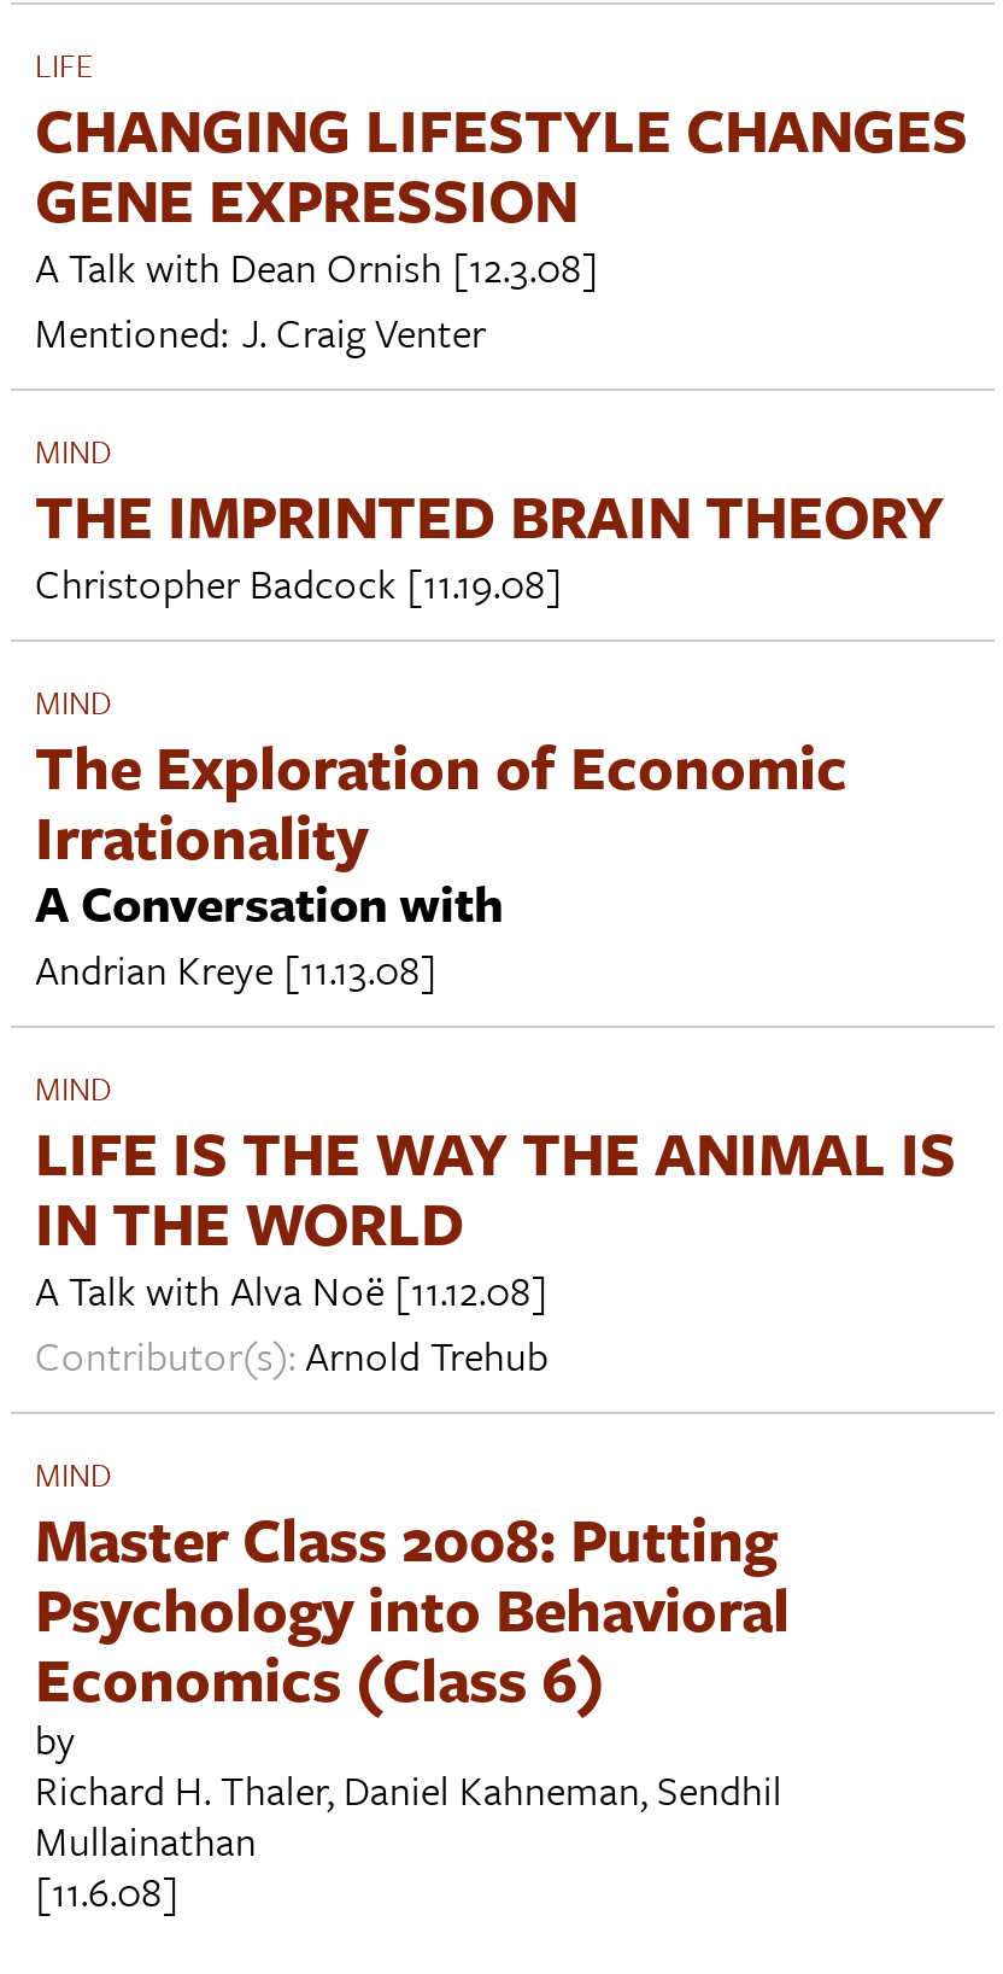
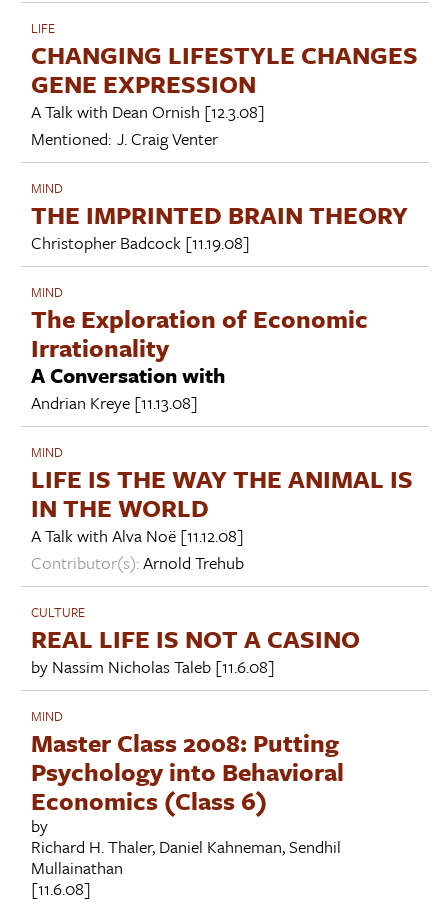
none -> [31,602,360,679] CULTURE | REAL LIFE IS NOT A CASINO | by Nassim Nicholas Taleb [11.6.08]

